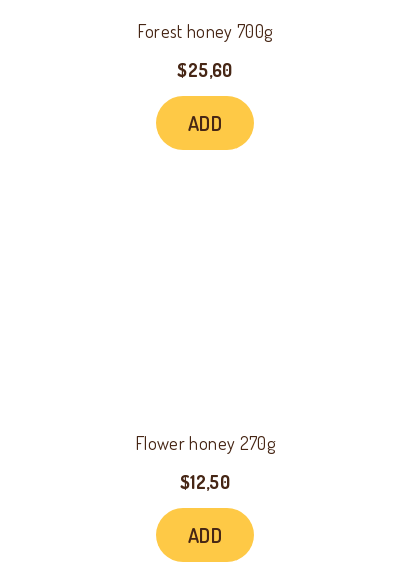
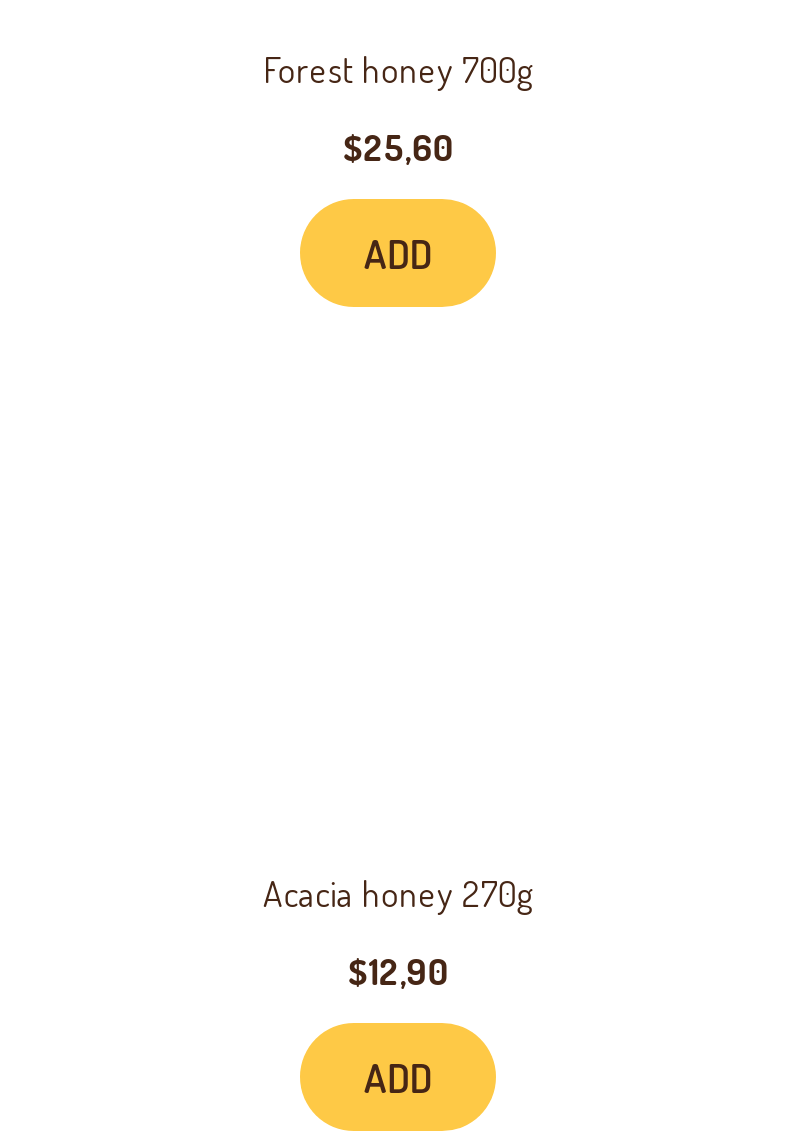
[135,432,275,454] Flower honey 270g -> [263,871,533,915] Acacia honey 270g
[180,471,230,493] $12,50 -> [348,949,448,993] $12,90

